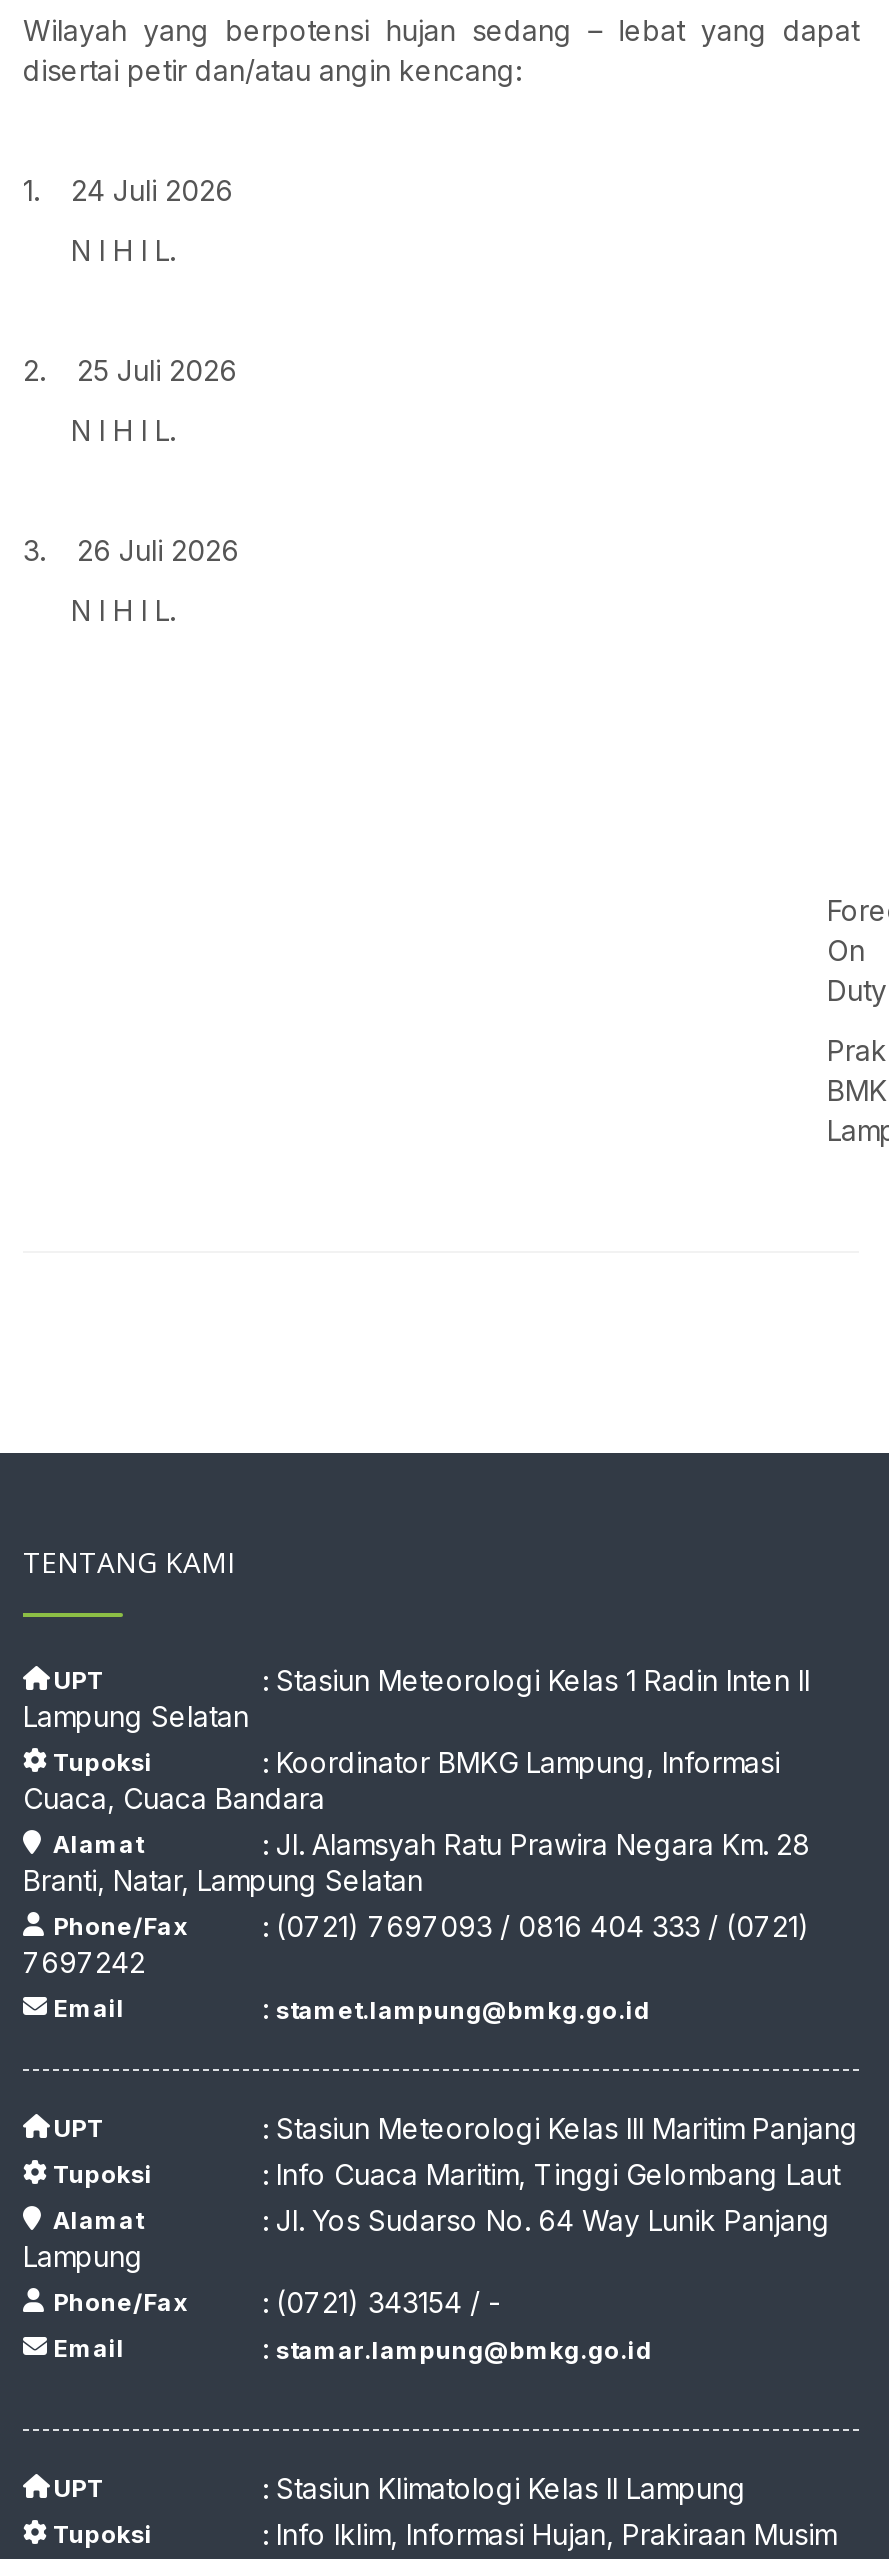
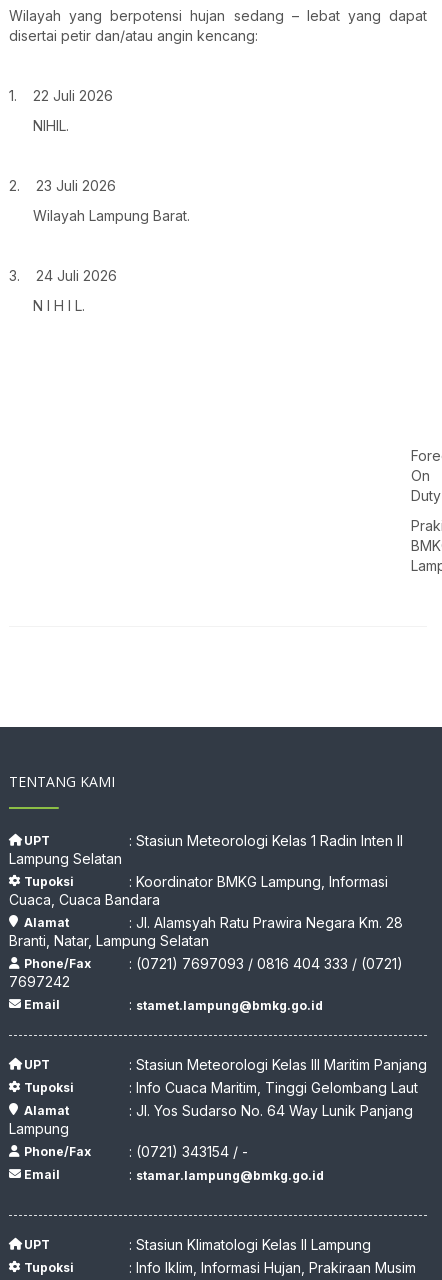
[23,173,233,207] 1. 24 Juli 2026 -> [9,87,113,104] 1. 22 Juli 2026
[71,233,175,267] N I H I L. -> [33,117,69,134] NIHIL.
[23,353,237,387] 2. 25 Juli 2026 -> [9,177,116,194] 2. 23 Juli 2026
[71,413,175,447] N I H I L. -> [33,207,190,224] Wilayah Lampung Barat.
[23,533,239,567] 3. 26 Juli 2026 -> [9,267,117,284] 3. 24 Juli 2026

